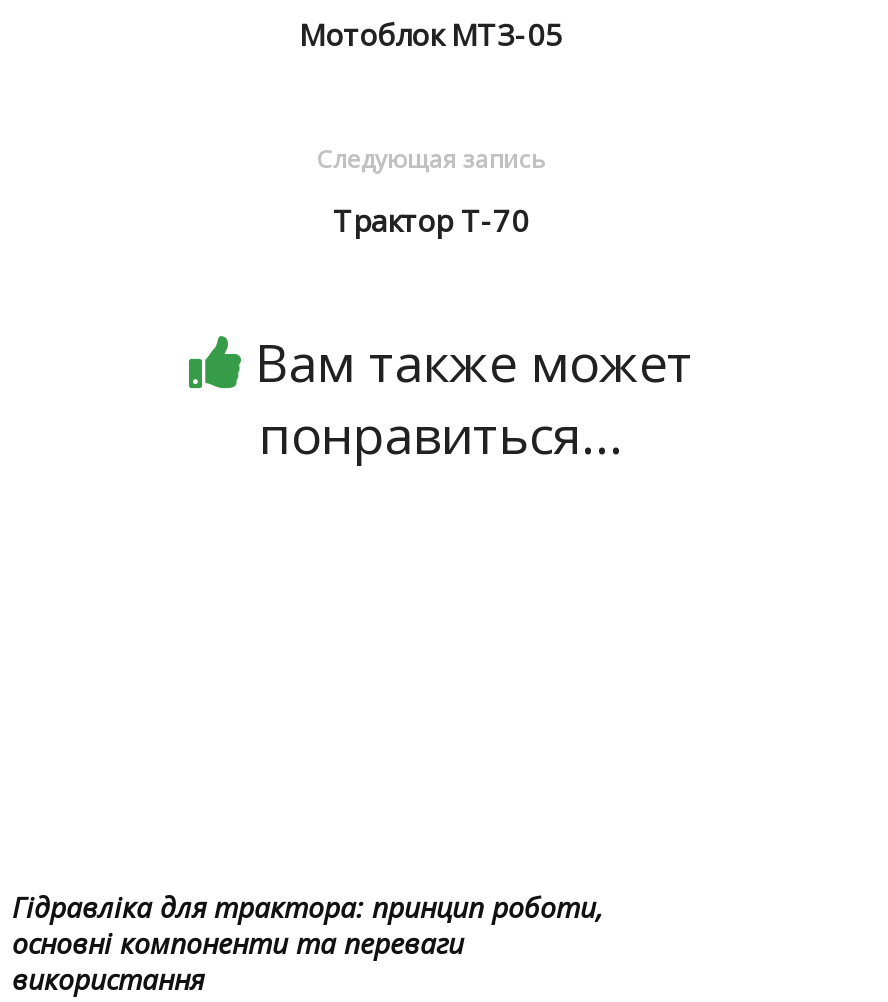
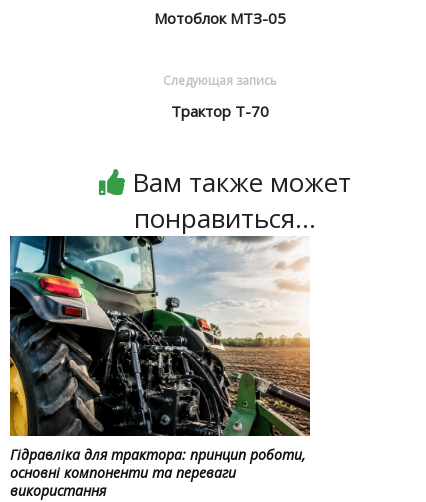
none -> [9,235,311,437] [image]

